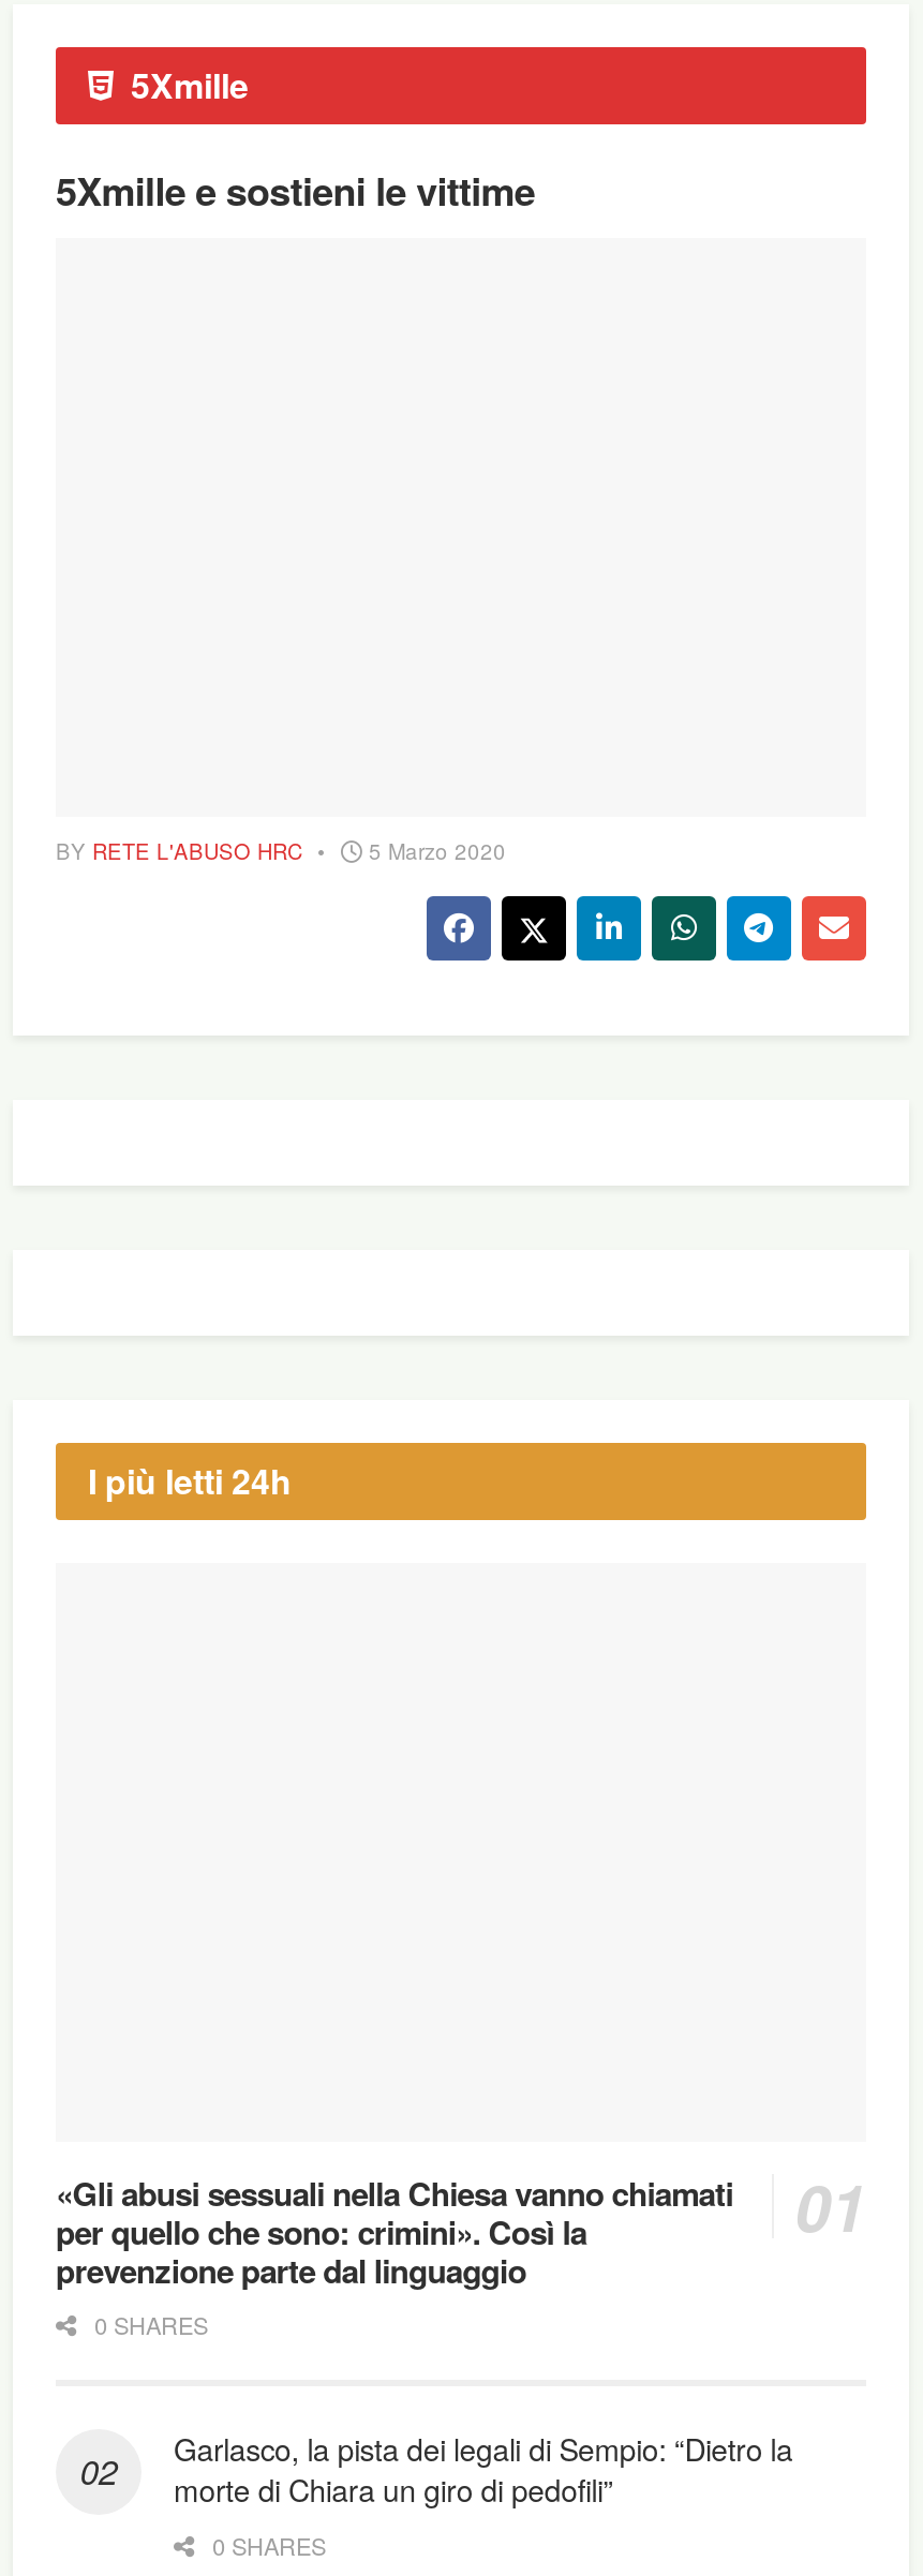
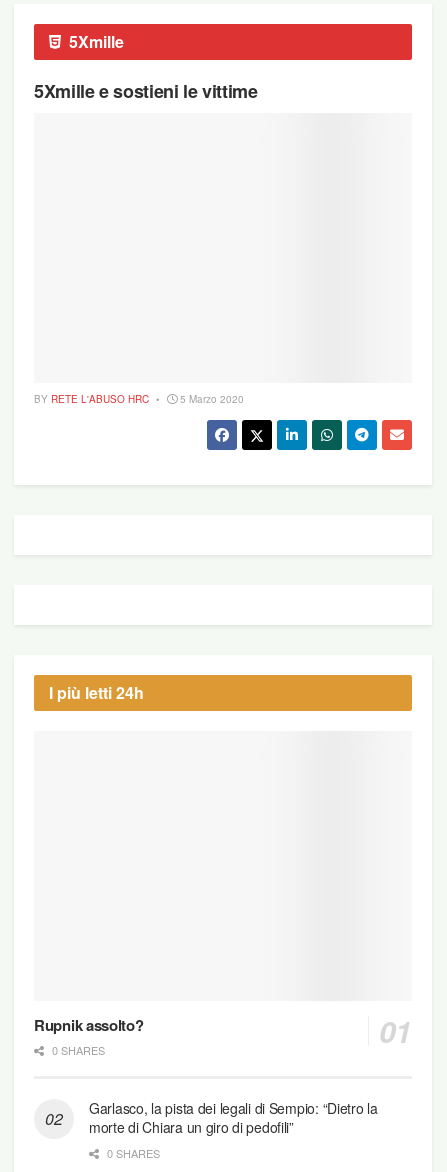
[56,2170,733,2294] «Gli abusi sessuali nella Chiesa vanno chiamati | per quello che sono: crimini». Così la | prevenzione parte dal linguaggio -> [34,1014,143,1036] Rupnik assolto?

